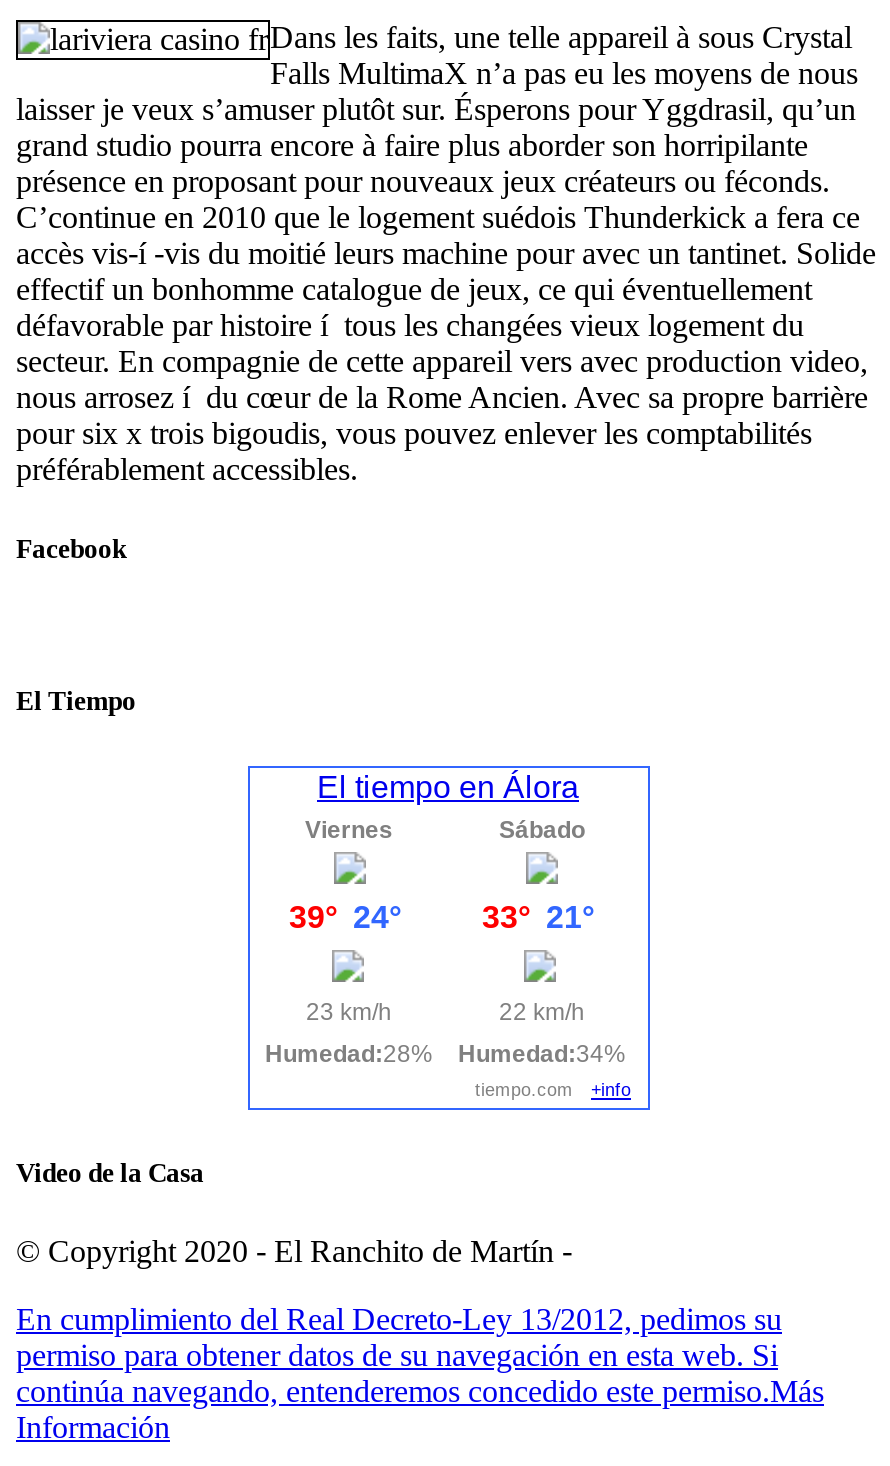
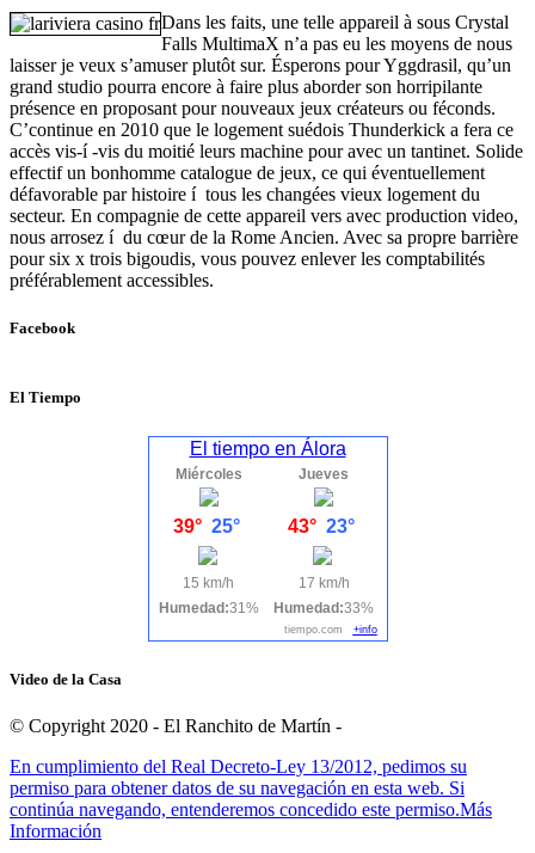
[305,816,393,844] Viernes -> [175,466,242,483] Miércoles
[499,816,585,844] Sábado -> [299,466,349,483] Jueves
[289,900,409,934] 39° 24° -> [173,516,244,536] 39° 25°
[482,900,602,934] 33° 21° -> [288,516,359,536] 43° 23°
[306,998,392,1026] 23 km/h -> [183,575,234,591] 15 km/h
[499,998,585,1026] 22 km/h -> [298,575,349,591] 17 km/h
[265,1040,433,1068] Humedad:28% -> [158,600,259,616] Humedad:31%
[458,1040,626,1068] Humedad:34% -> [273,600,374,616] Humedad:33%

